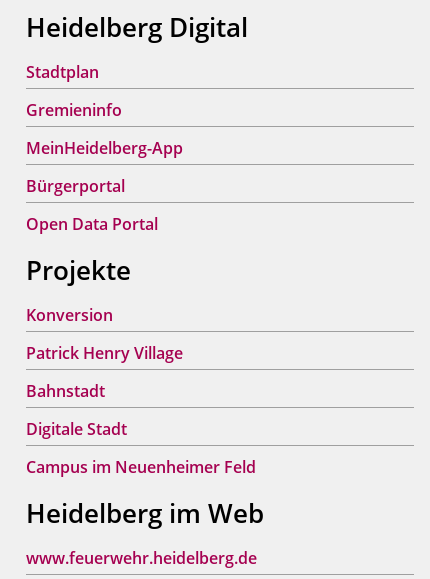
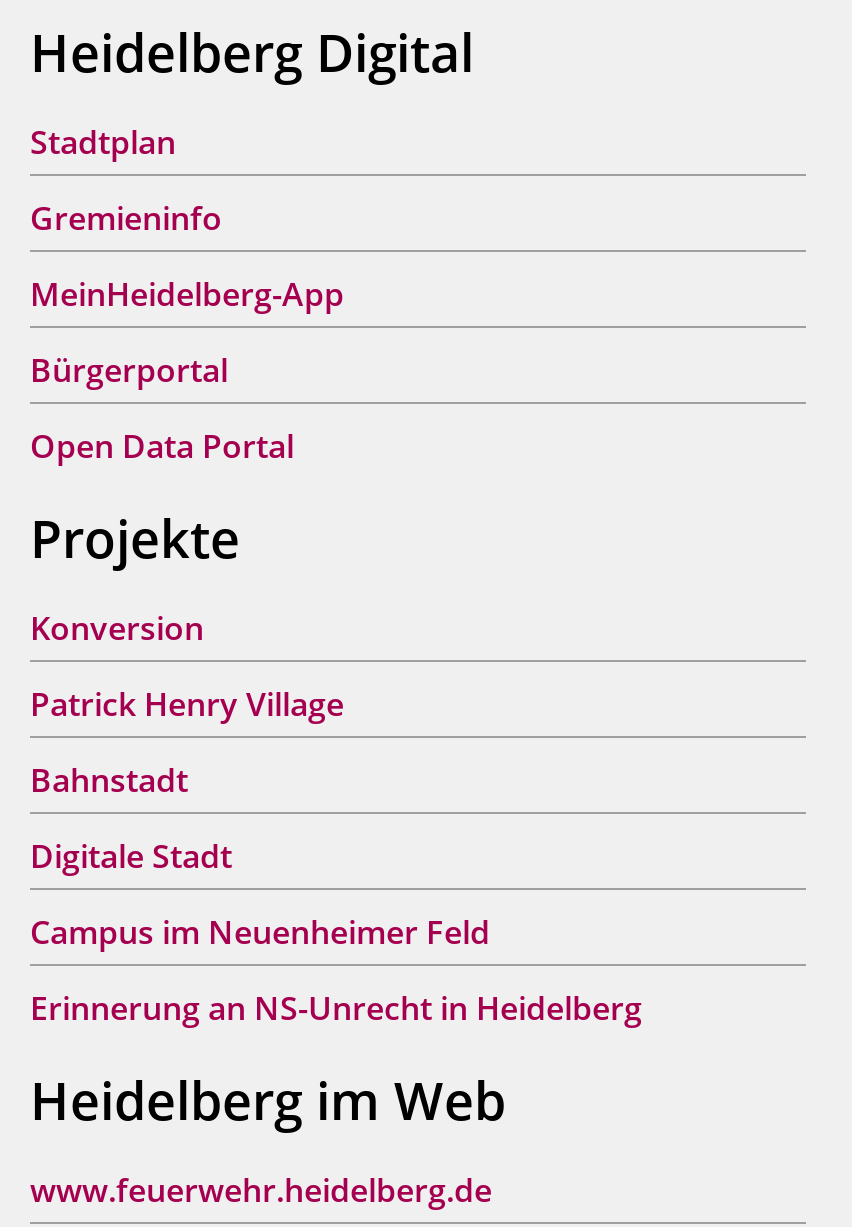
none -> [30,986,642,1030] Erinnerung an NS-Unrecht in Heidelberg

